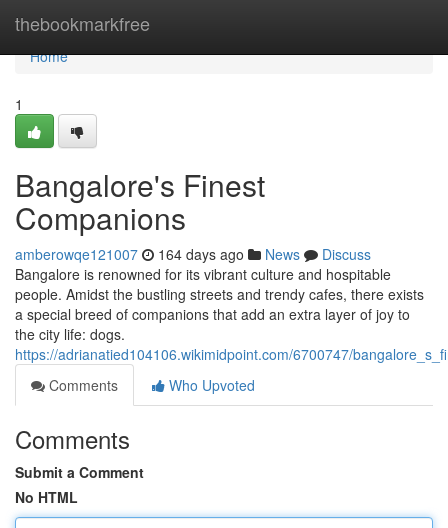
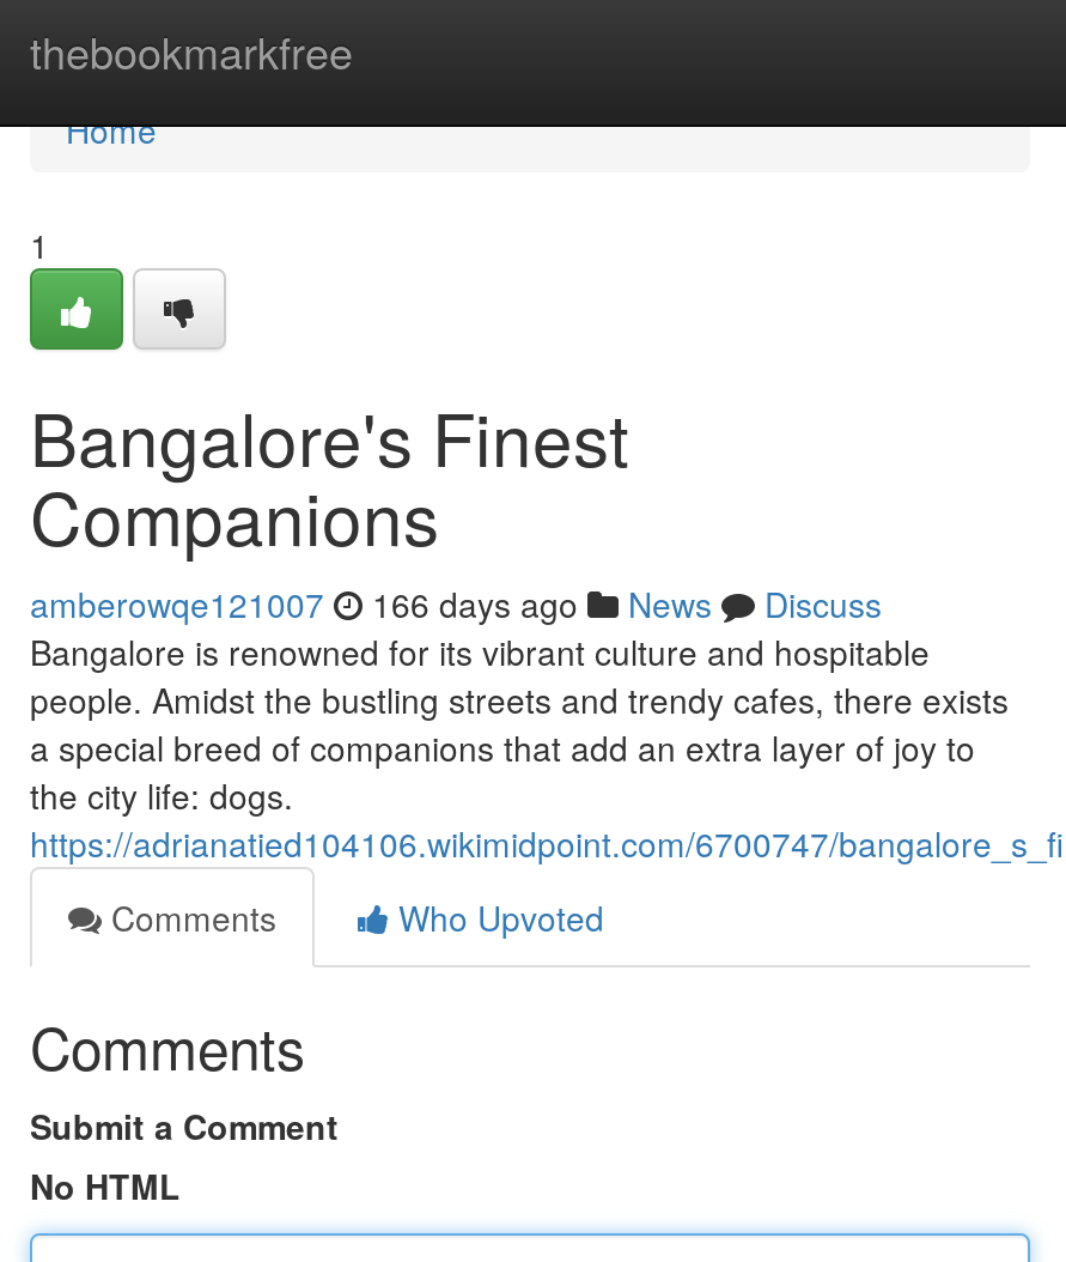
[15,244,371,264] amberowqe121007 164 days ago News Discuss -> [30,580,882,627] amberowqe121007 166 days ago News Discuss

